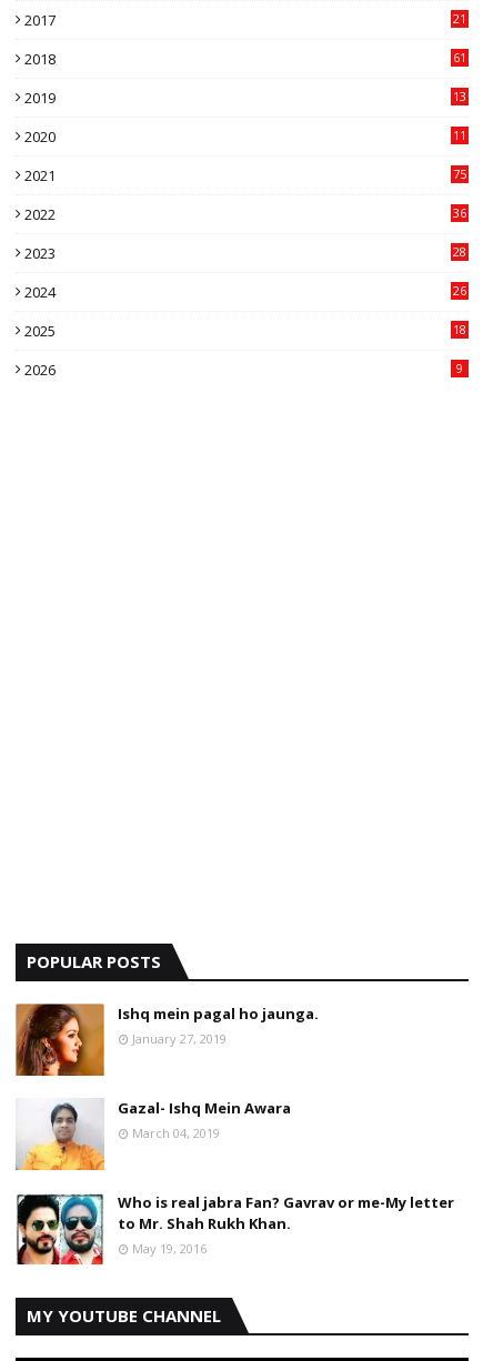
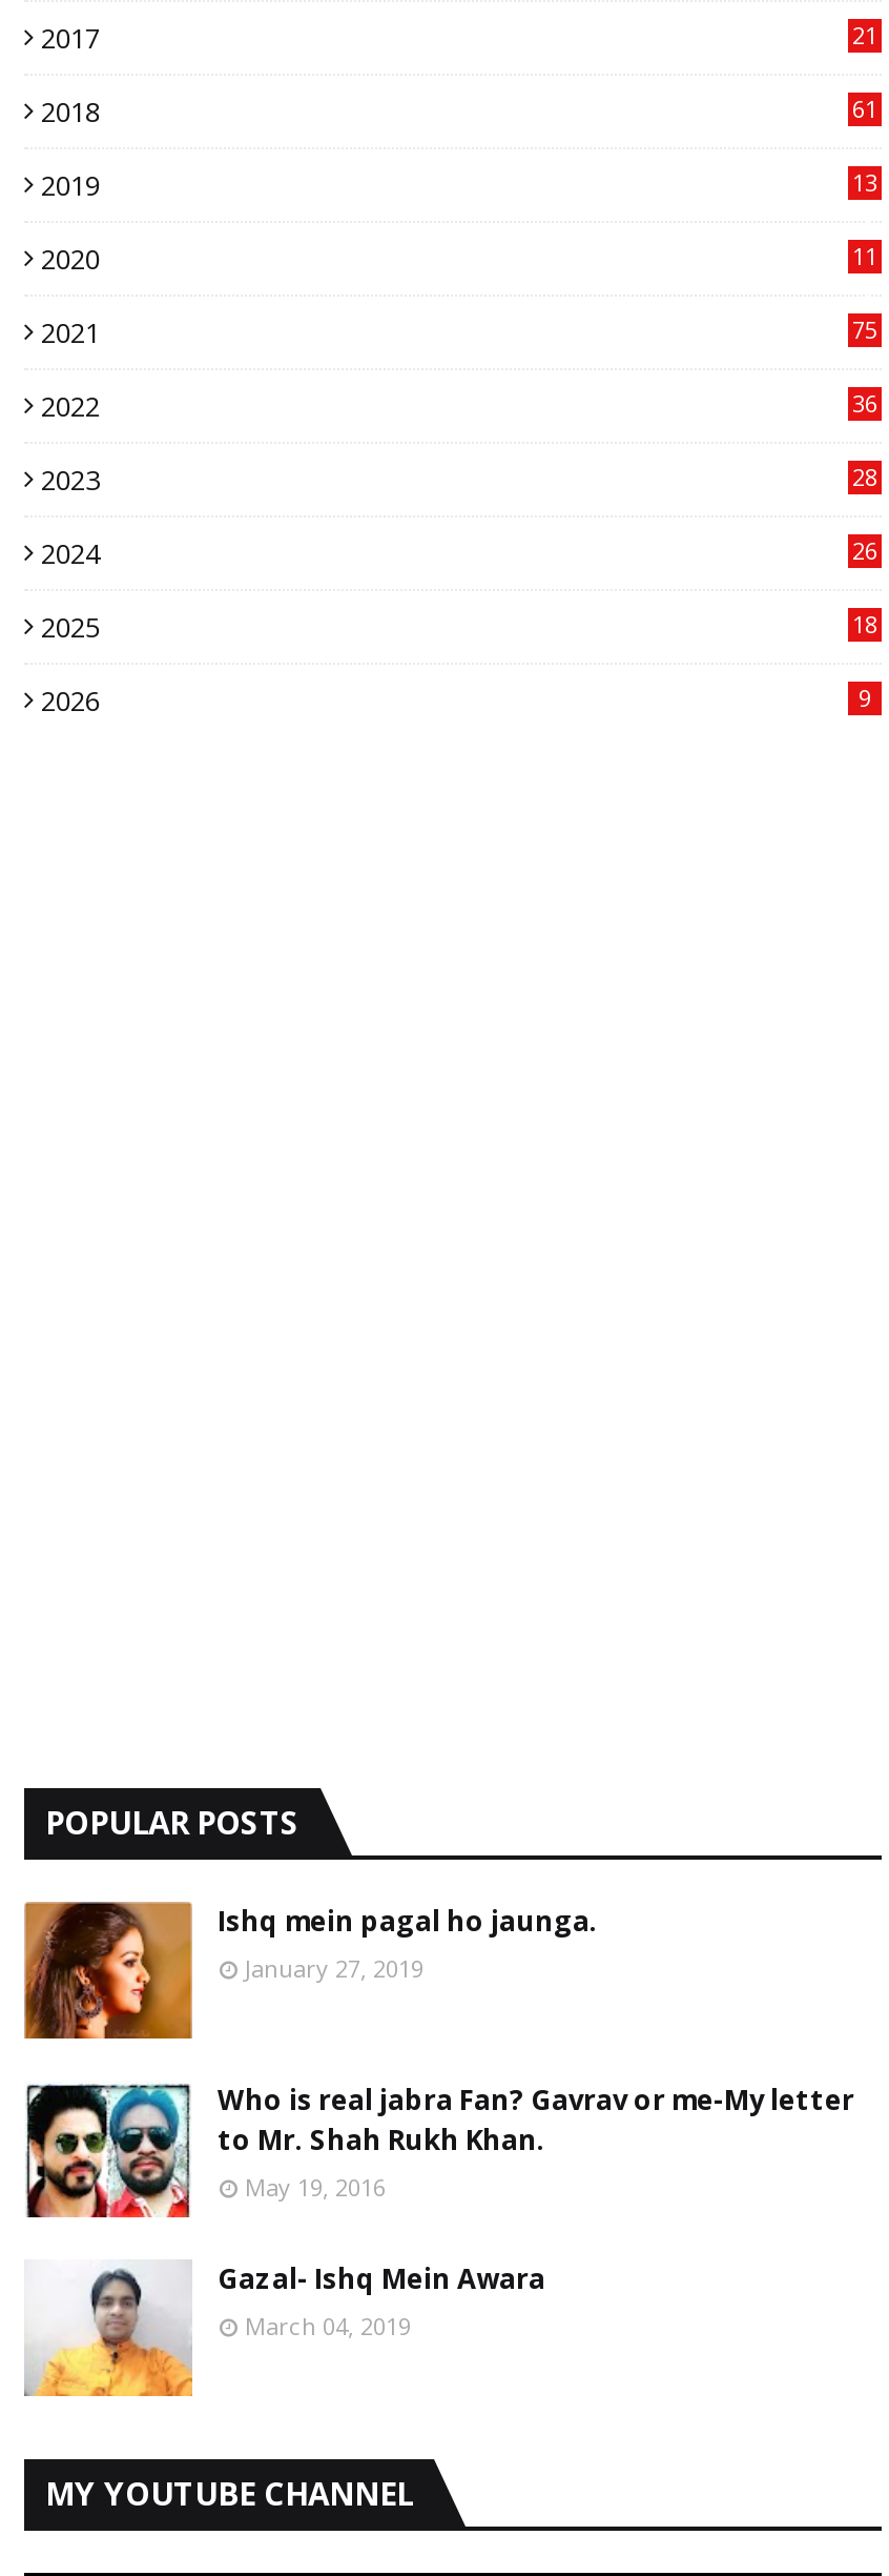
moved [17,1098,291,1171] -> [26,2259,545,2398]: [image] | Gazal- Ishq Mein Awara | March 04, 2019
moved [14,1191,454,1267] -> [22,2078,854,2222]: [image] | Who is real jabra Fan? Gavrav or me-My letter | to Mr. Shah Rukh Khan. | May 19, 2016

